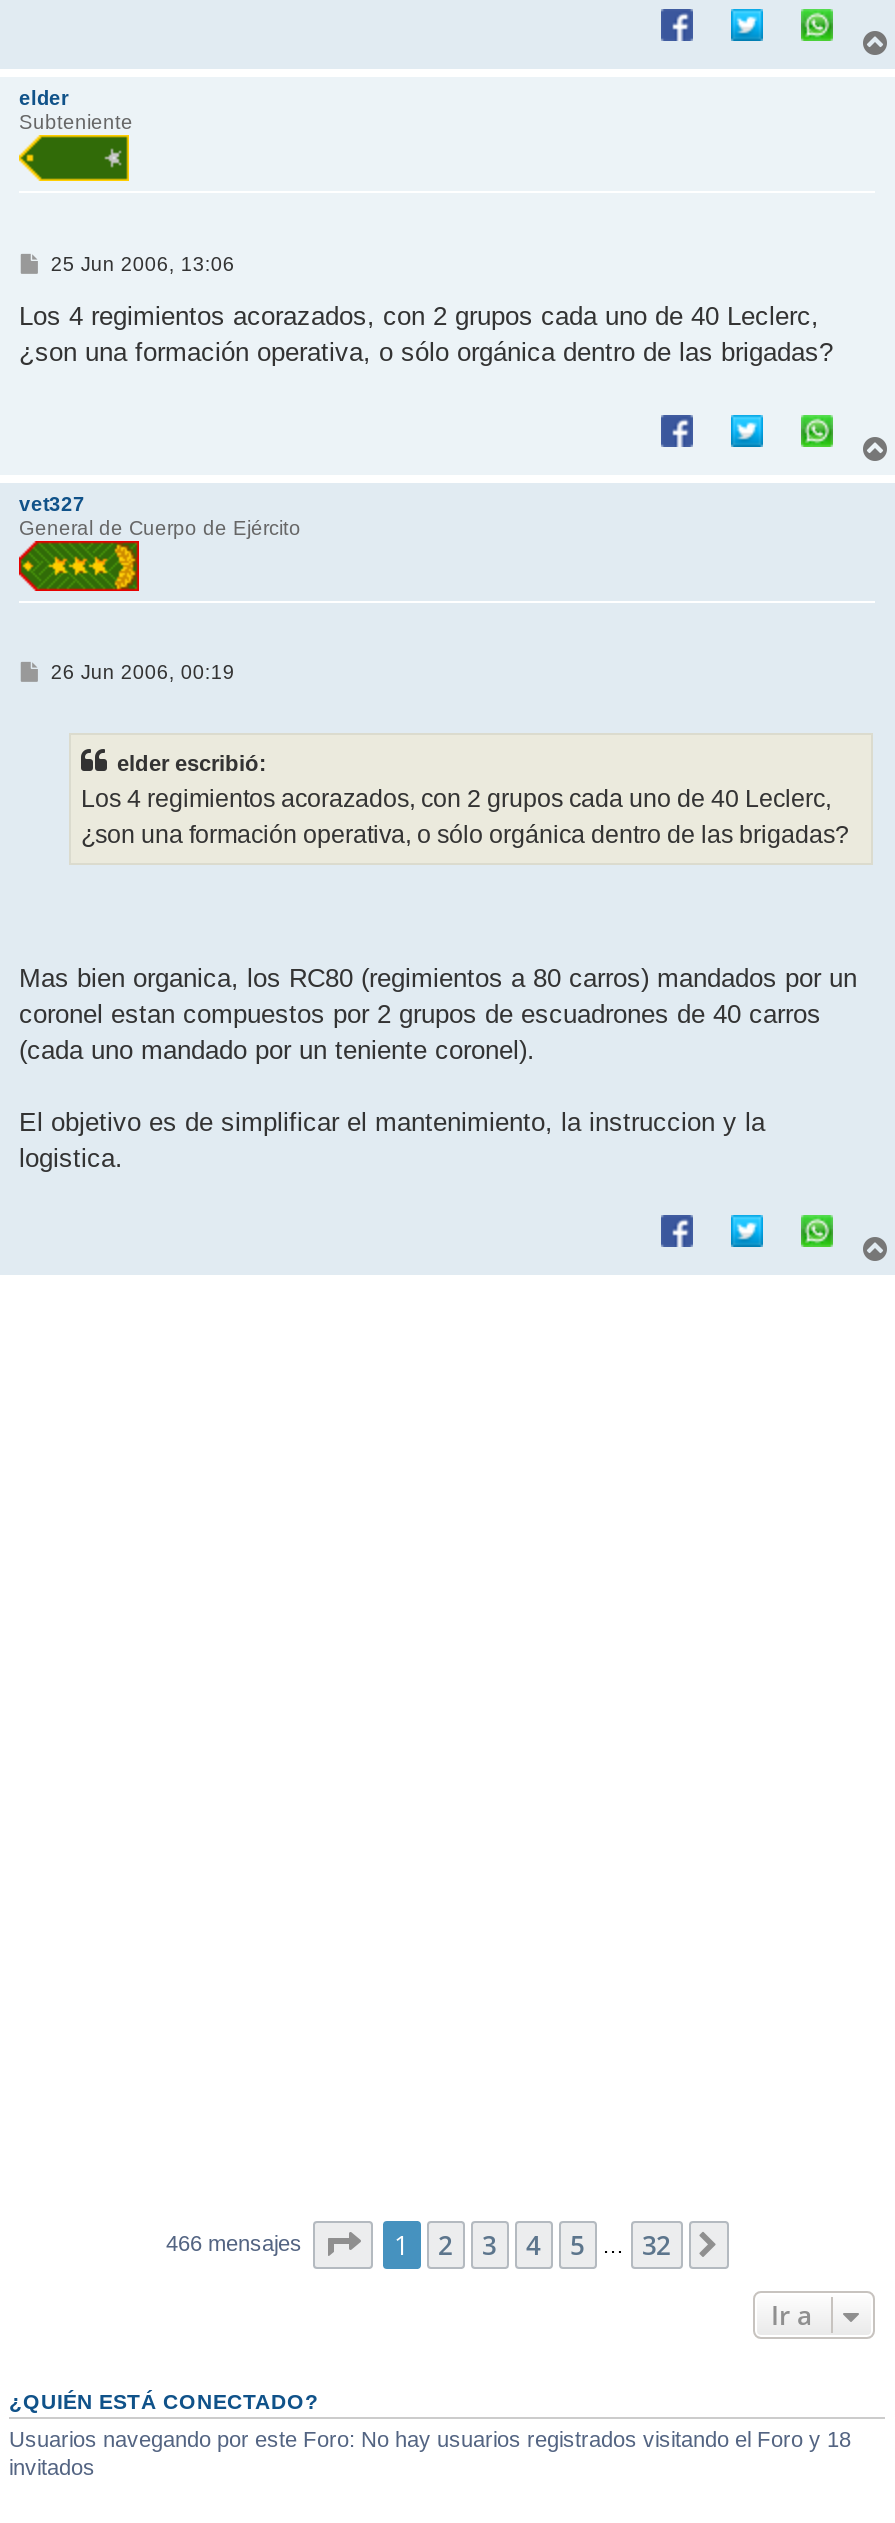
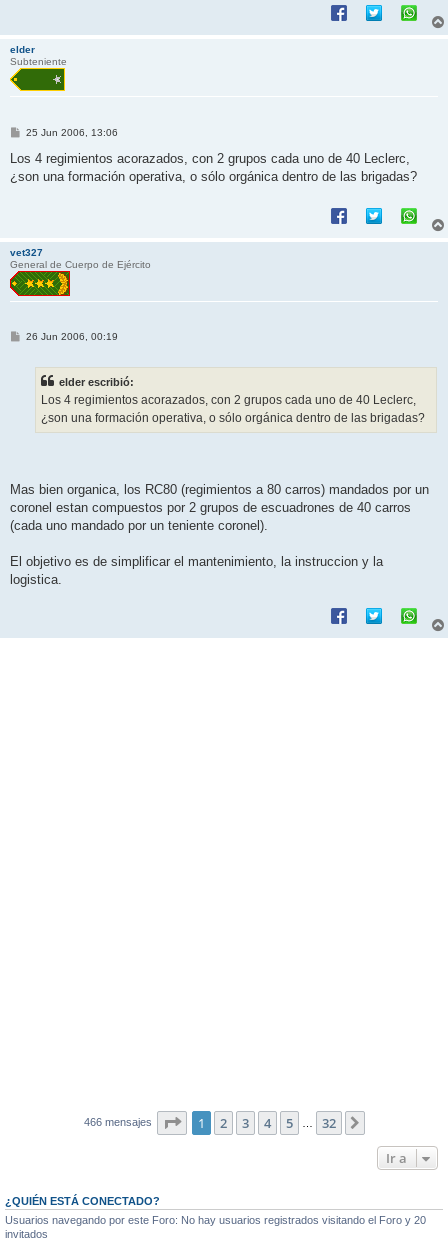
[9,2427,851,2451] Usuarios navegando por este Foro: No hay usuarios registrados visitando el Foro y 18 -> [5,1214,426,1226] Usuarios navegando por este Foro: No hay usuarios registrados visitando el Foro y 20

